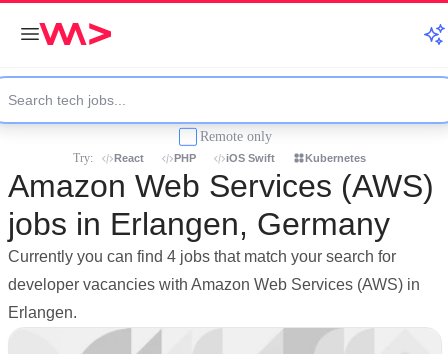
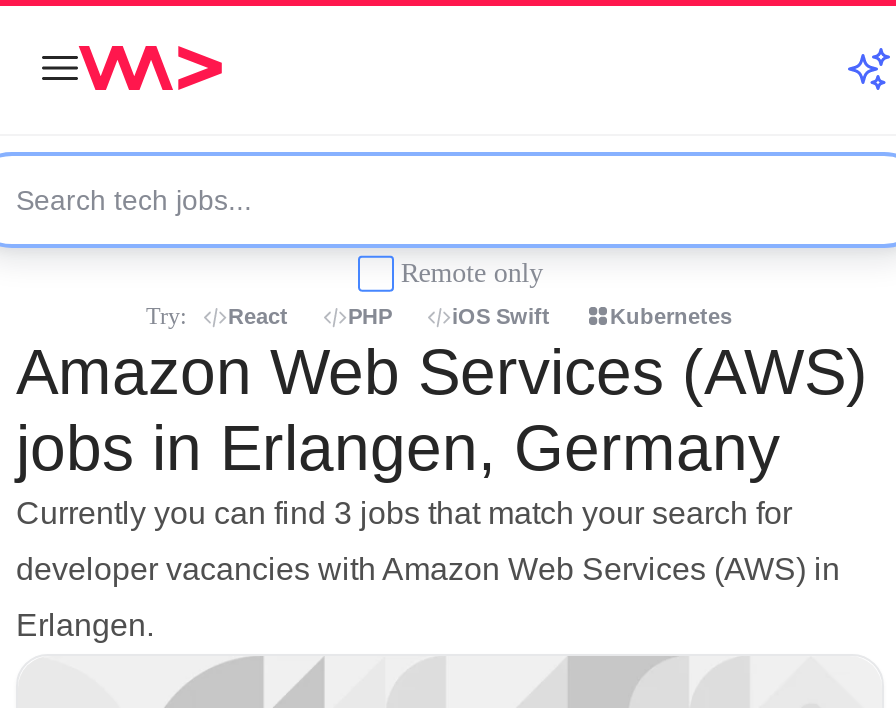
[8,248,396,265] Currently you can find 4 jobs that match your search for -> [16,496,792,530] Currently you can find 3 jobs that match your search for

